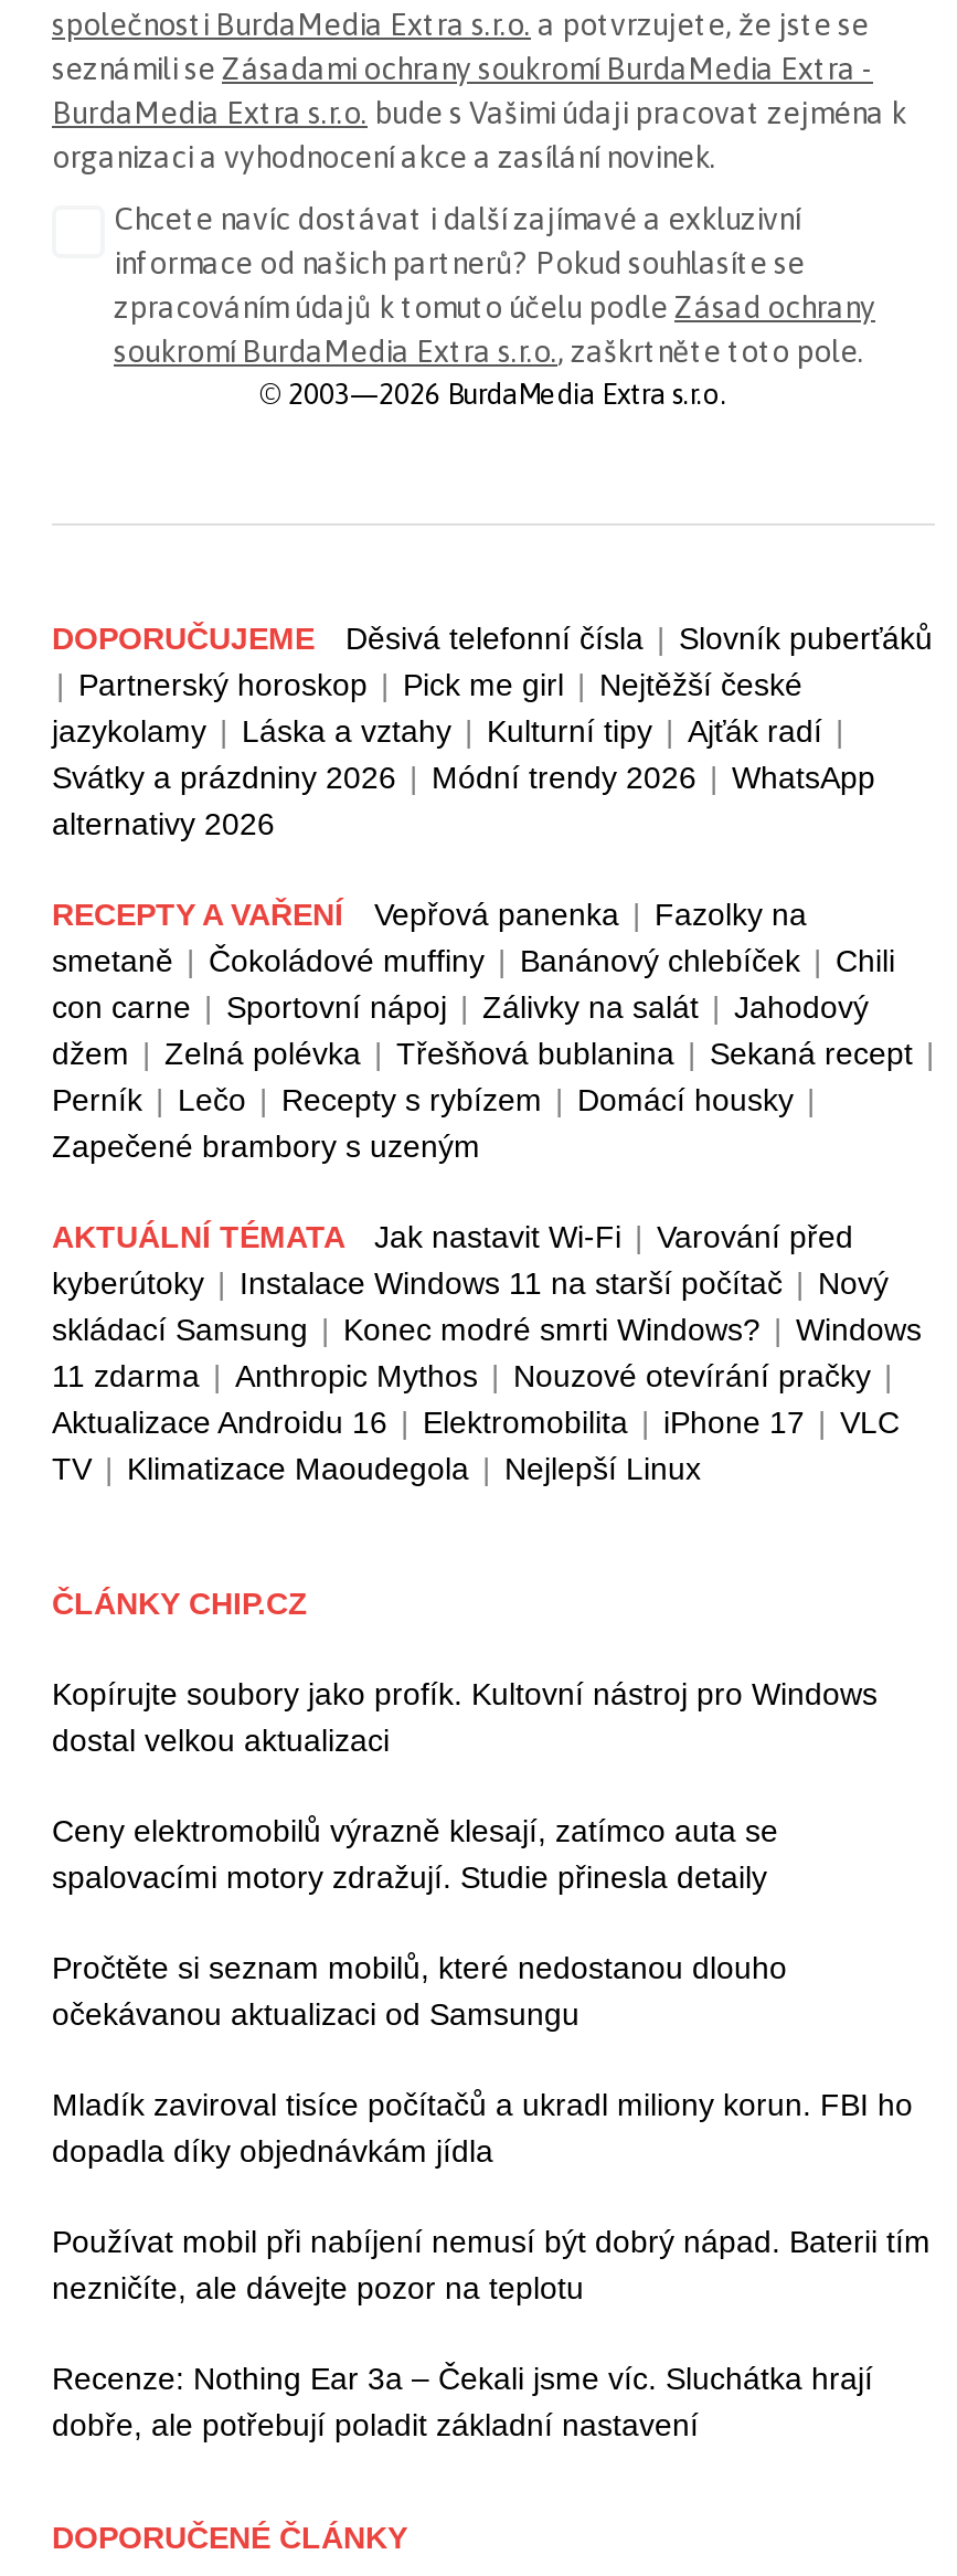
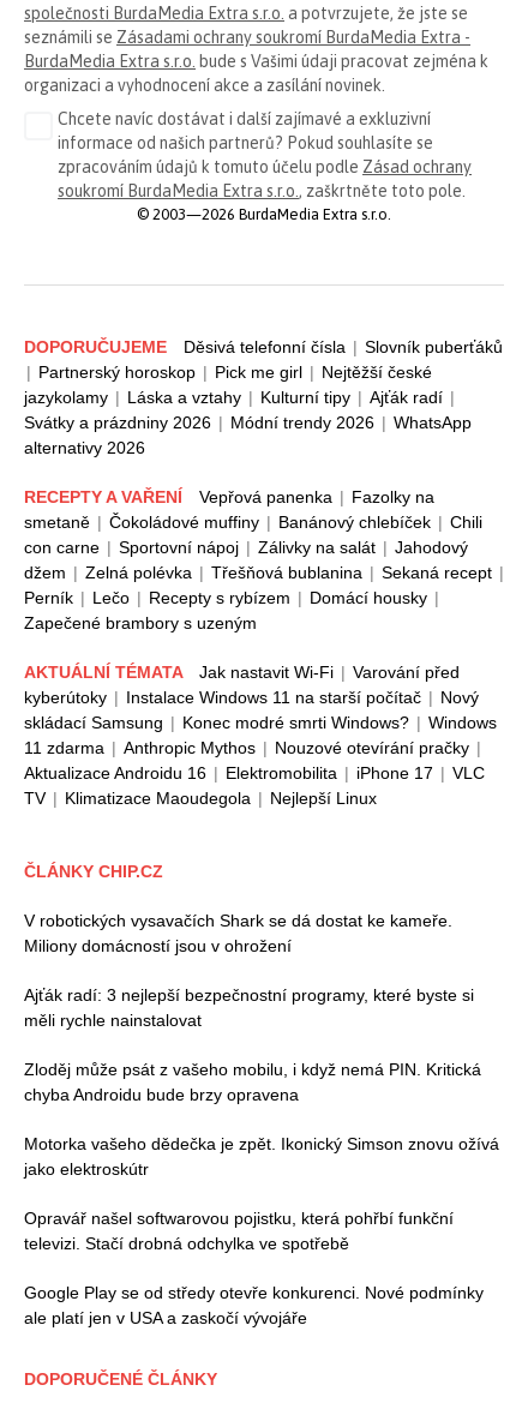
[52,1676,878,1758] Kopírujte soubory jako profík. Kultovní nástroj pro Windows | dostal velkou aktualizaci -> [24,911,452,955] V robotických vysavačích Shark se dá dostat ke kameře. | Miliony domácností jsou v ohrožení
[52,1813,778,1895] Ceny elektromobilů výrazně klesají, zatímco auta se | spalovacími motory zdražují. Studie přinesla detaily -> [24,985,474,1030] Ajťák radí: 3 nejlepší bezpečnostní programy, které byste si | měli rychle nainstalovat
[52,1950,787,2032] Pročtěte si seznam mobilů, které nedostanou dlouho | očekávanou aktualizaci od Samsungu -> [24,1060,481,1104] Zloděj může psát z vašeho mobilu, i když nemá PIN. Kritická | chyba Androidu bude brzy opravena
[52,2087,913,2169] Mladík zaviroval tisíce počítačů a ukradl miliony korun. FBI ho | dopadla díky objednávkám jídla -> [24,1134,499,1179] Motorka vašeho dědečka je zpět. Ikonický Simson znovu ožívá | jako elektroskútr
[52,2224,931,2305] Používat mobil při nabíjení nemusí být dobrý nápad. Baterii tím | nezničíte, ale dávejte pozor na teplotu -> [24,1209,454,1253] Opravář našel softwarovou pojistku, která pohřbí funkční | televizi. Stačí drobná odchylka ve spotřebě
[52,2361,873,2442] Recenze: Nothing Ear 3a – Čekali jsme víc. Sluchátka hrají | dobře, ale potřebují poladit základní nastavení -> [24,1283,484,1327] Google Play se od středy otevře konkurenci. Nové podmínky | ale platí jen v USA a zaskočí vývojáře

